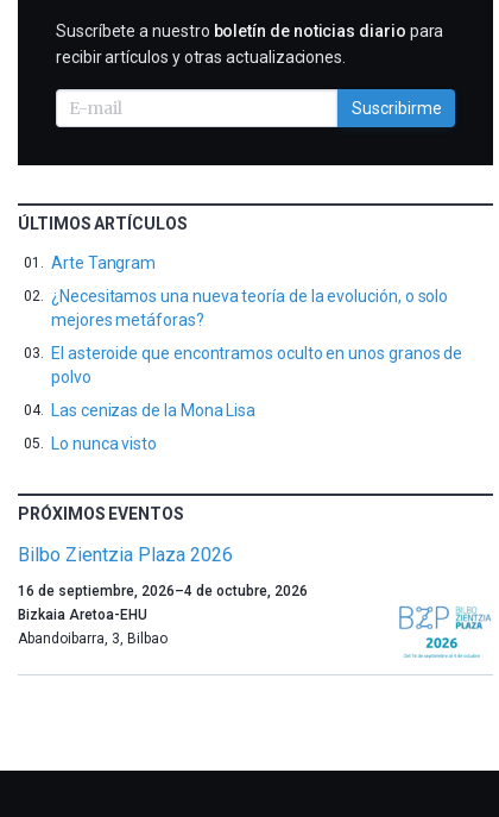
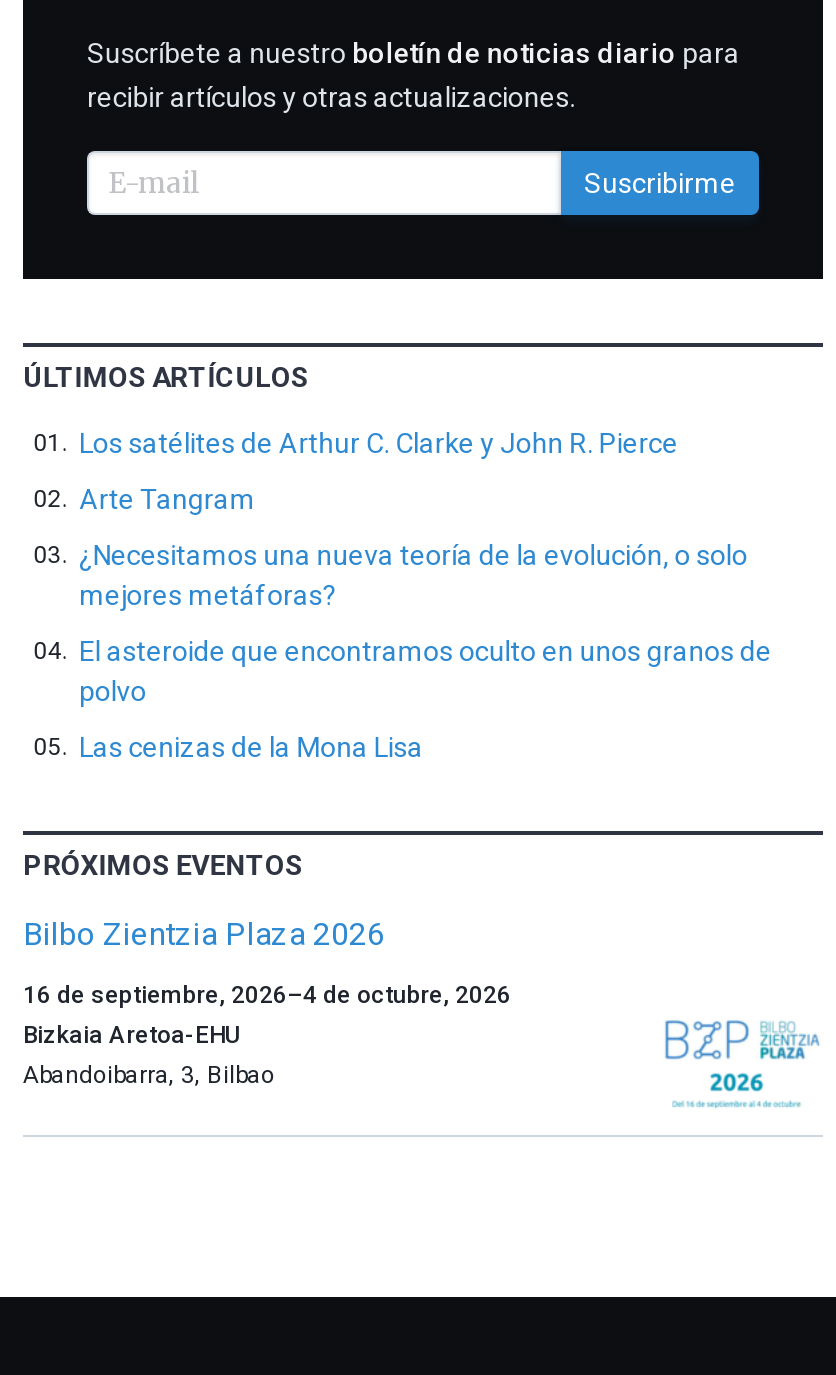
none -> [79,427,678,459] Los satélites de Arthur C. Clarke y John R. Pierce
moved [51,253,463,420] -> [79,483,772,763]: Arte Tangram | ¿Necesitamos una nueva teoría de la evolución, o solo | mejores metáforas? | El asteroide que encontramos oculto en unos granos de | polvo | Las cenizas de la Mona Lisa
[51,434,157,453] Lo nunca visto -> none

